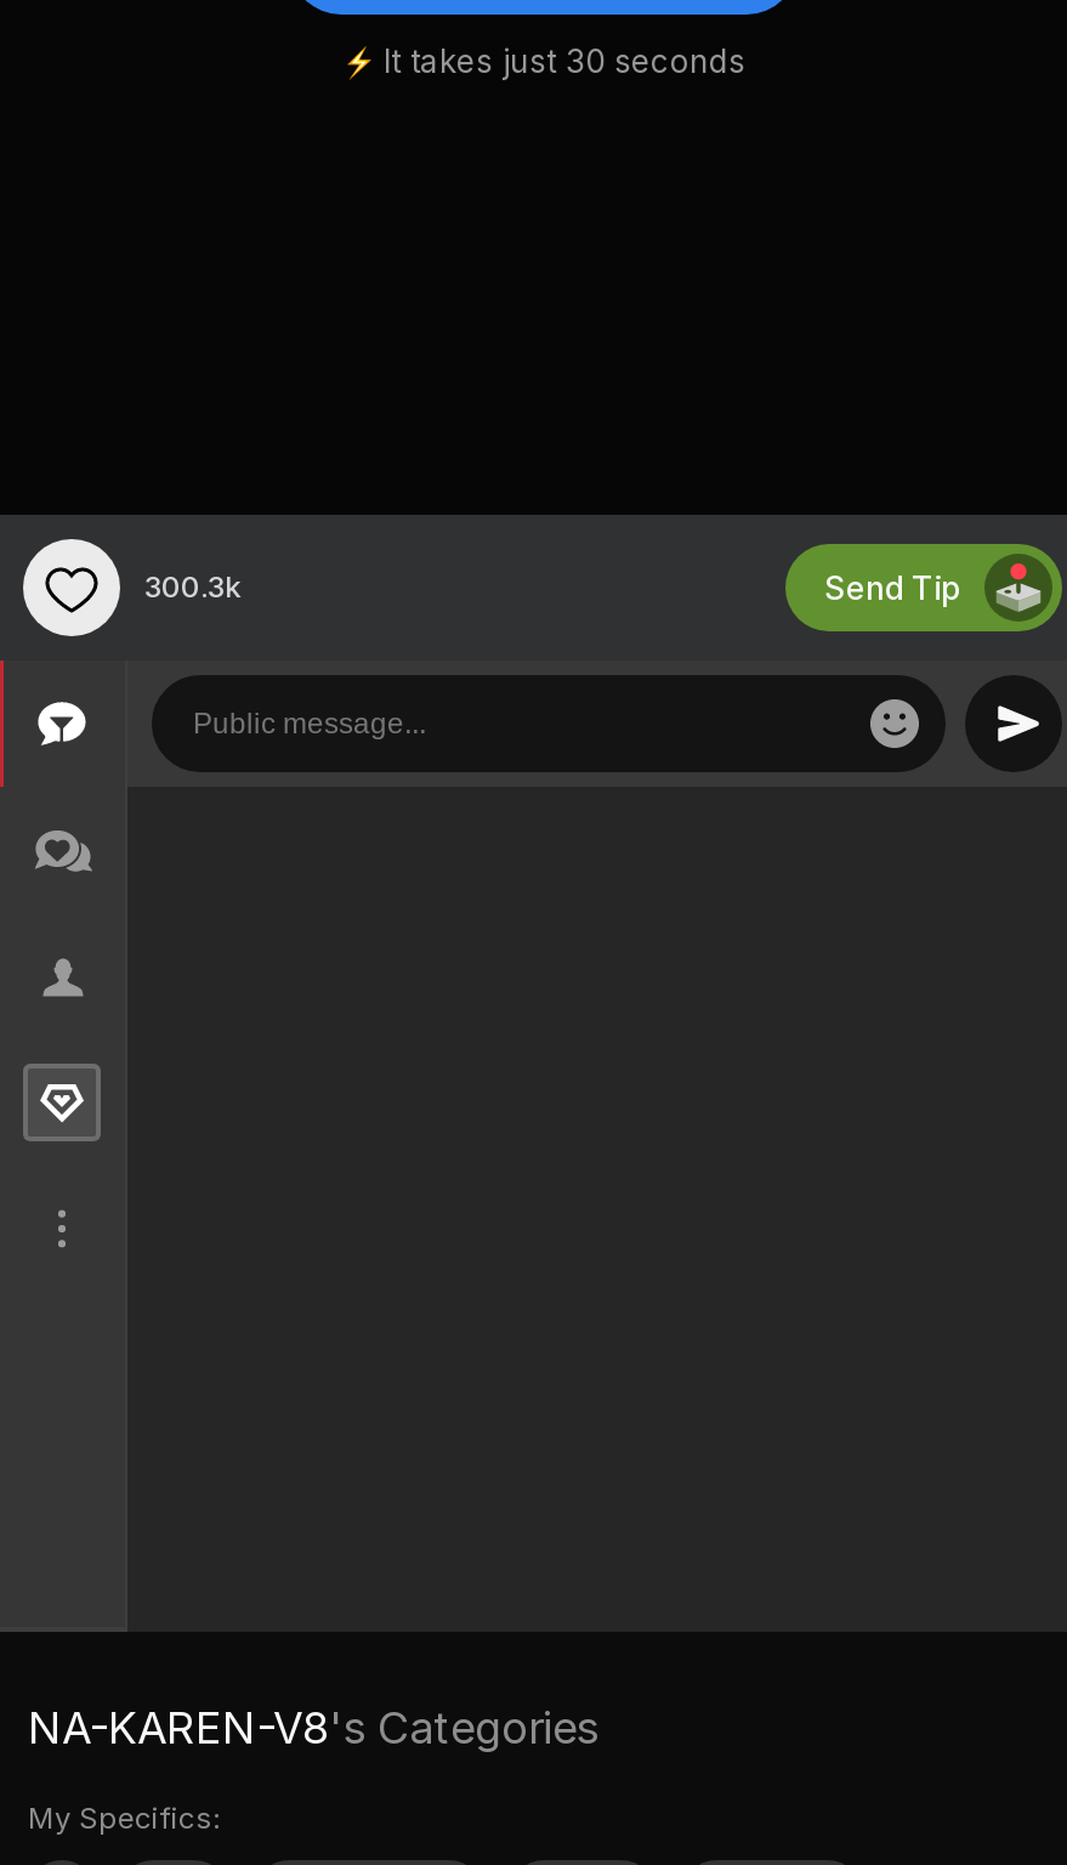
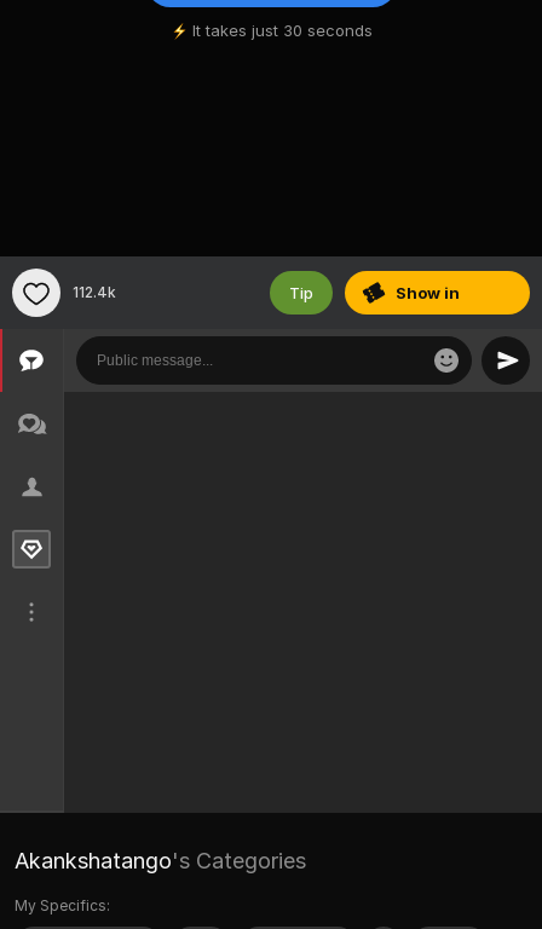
[144,568,960,607] 300.3k | Send Tip -> [73,283,460,303] 112.4k | Show in | Tip
[28,1703,598,1754] NA-KAREN-V8's Categories -> [15,848,306,874] Akankshatango's Categories

